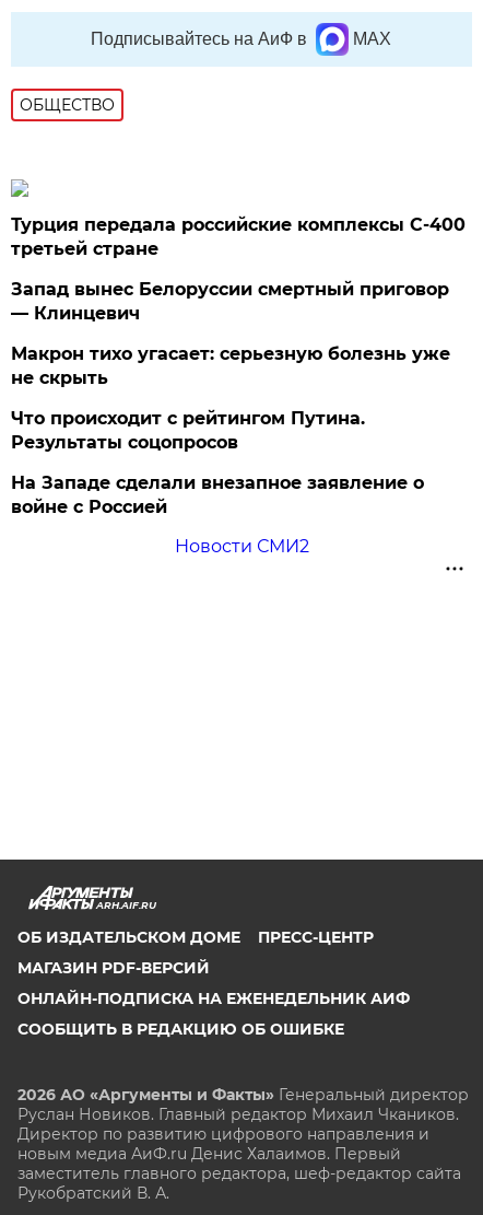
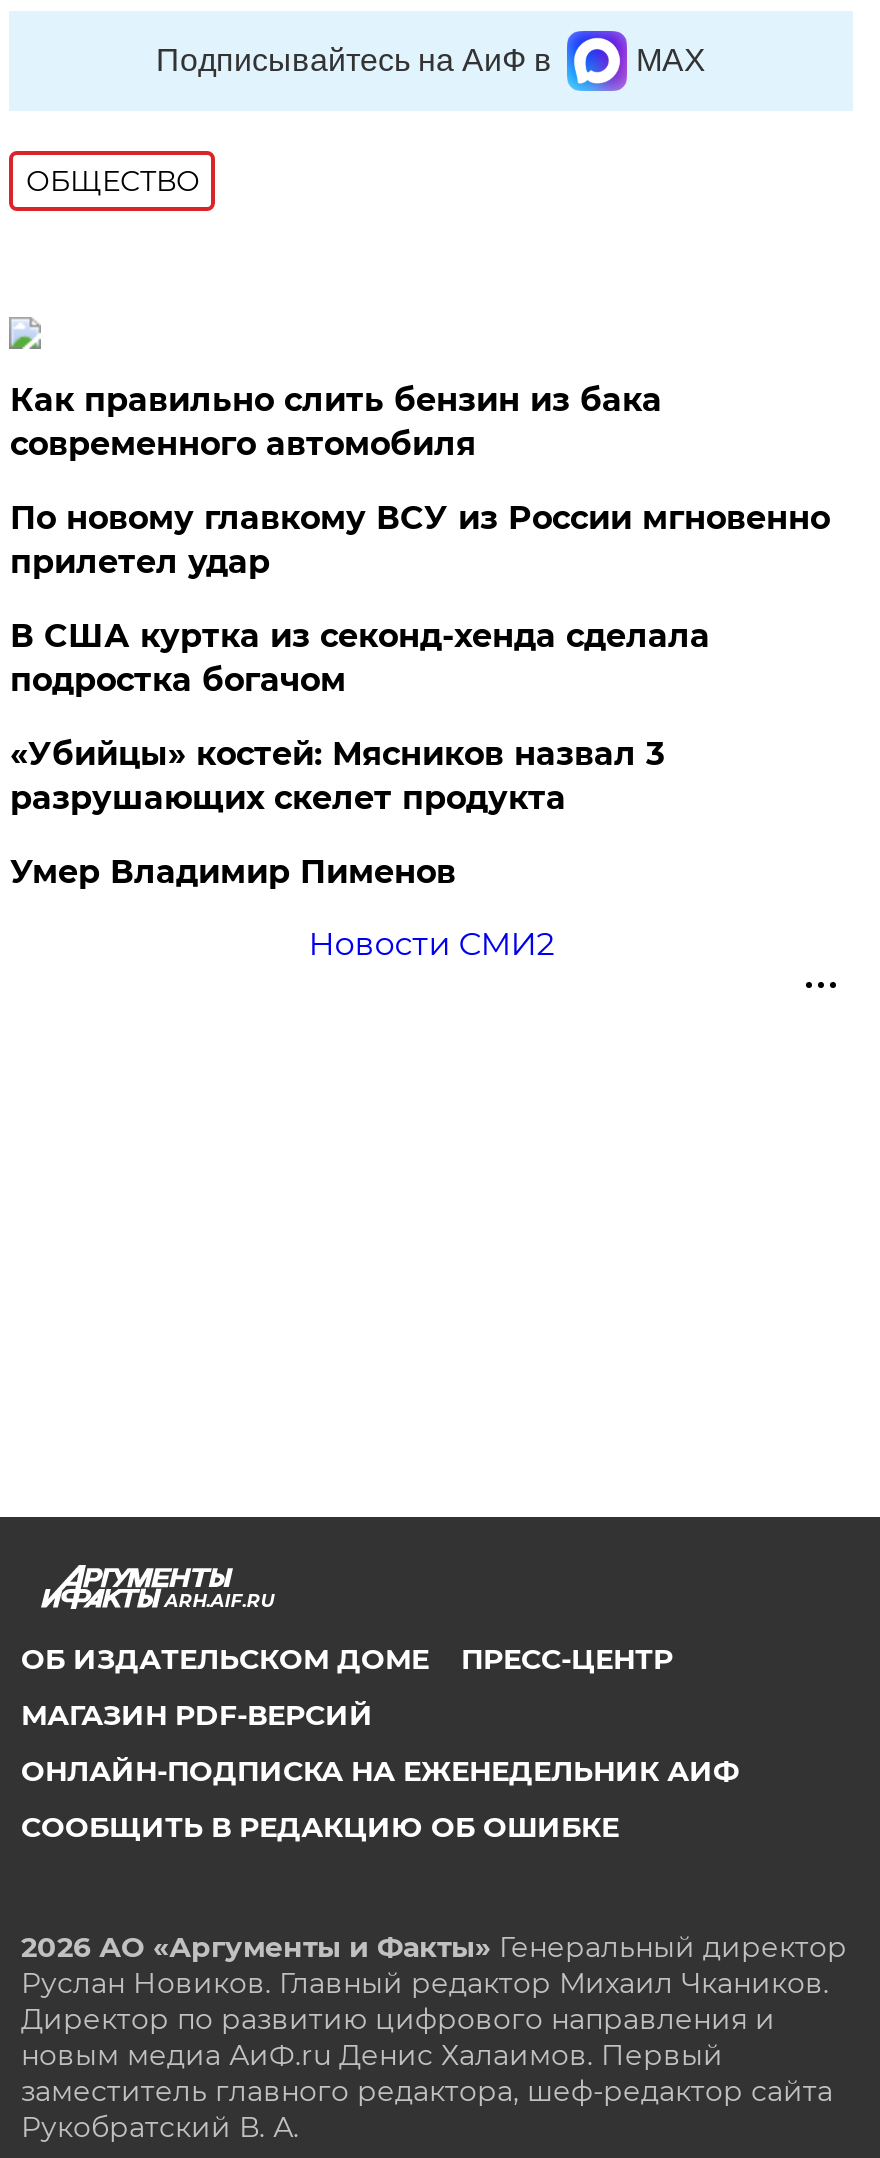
[11,214,466,259] Турция передала российские комплексы С-400 | третьей стране -> [10,381,662,463] Как правильно слить бензин из бака | современного автомобиля
[11,279,450,324] Запад вынес Белоруссии смертный приговор | — Клинцевич -> [10,499,830,581] По новому главкому ВСУ из России мгновенно | прилетел удар
[11,343,451,388] Макрон тихо угасает: серьезную болезнь уже | не скрыть -> [10,617,710,699] В США куртка из секонд-хенда сделала | подростка богачом
[11,408,365,453] Что происходит с рейтингом Путина. | Результаты соцопросов -> [10,735,664,817] «Убийцы» костей: Мясников назвал 3 | разрушающих скелет продукта
[11,472,424,517] На Западе сделали внезапное заявление о | войне с Россией -> [10,853,456,891] Умер Владимир Пименов

